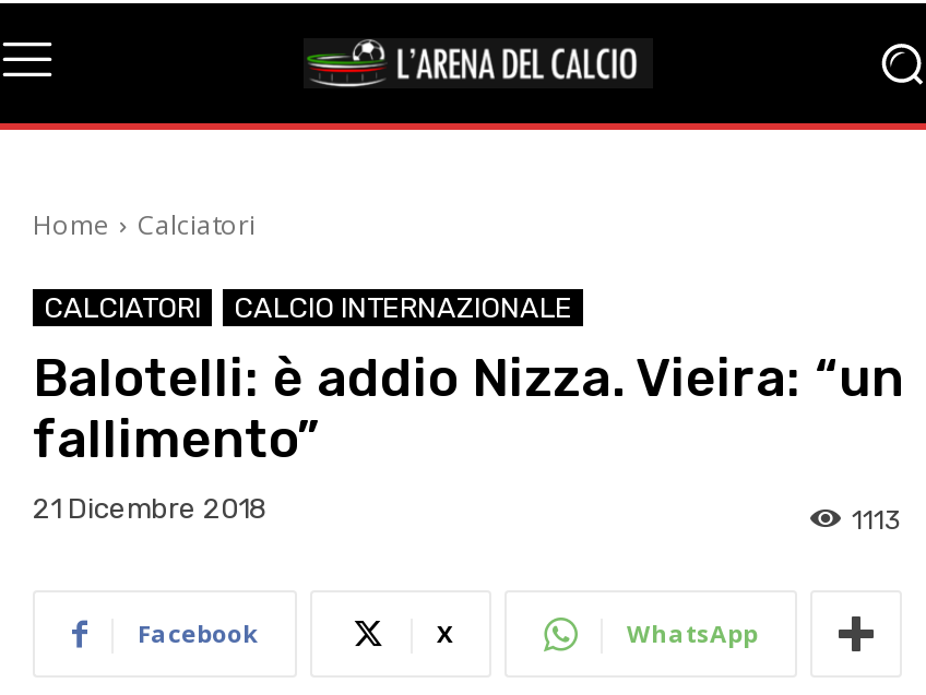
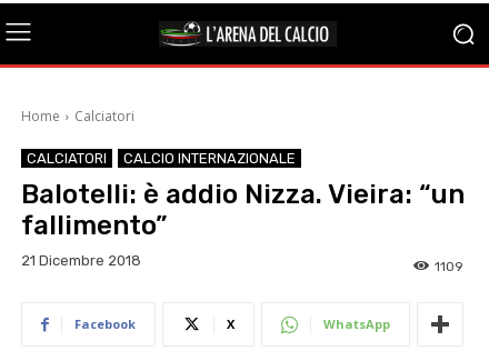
[852,505,902,535] 1113 -> [435,259,463,274] 1109

